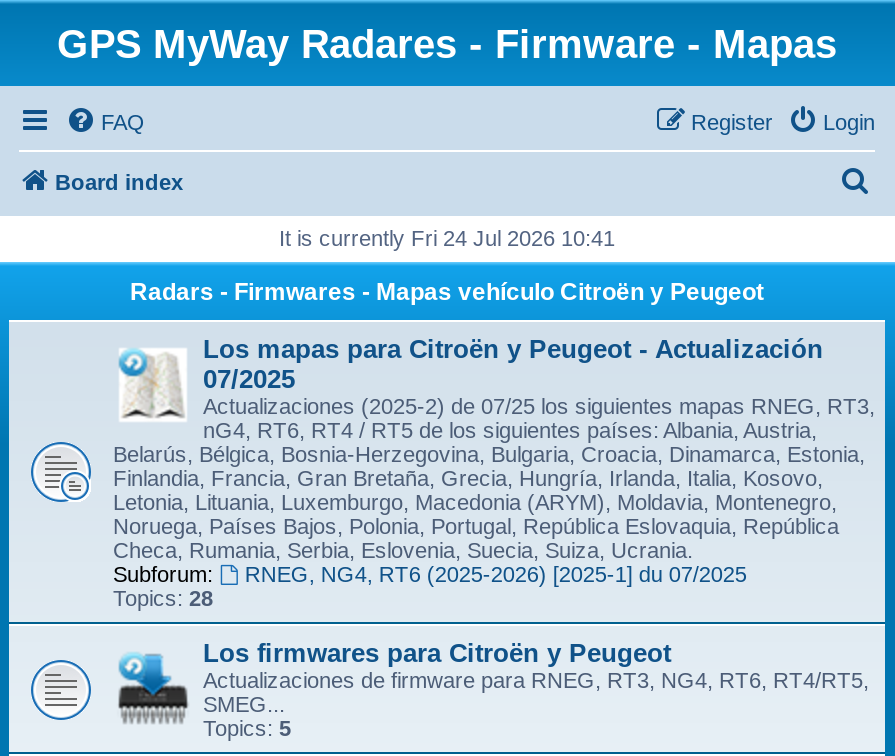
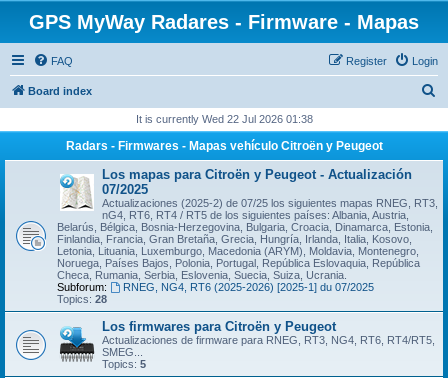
[279,226,615,250] It is currently Fri 24 Jul 2026 10:41 -> [135,113,312,125] It is currently Wed 22 Jul 2026 01:38

